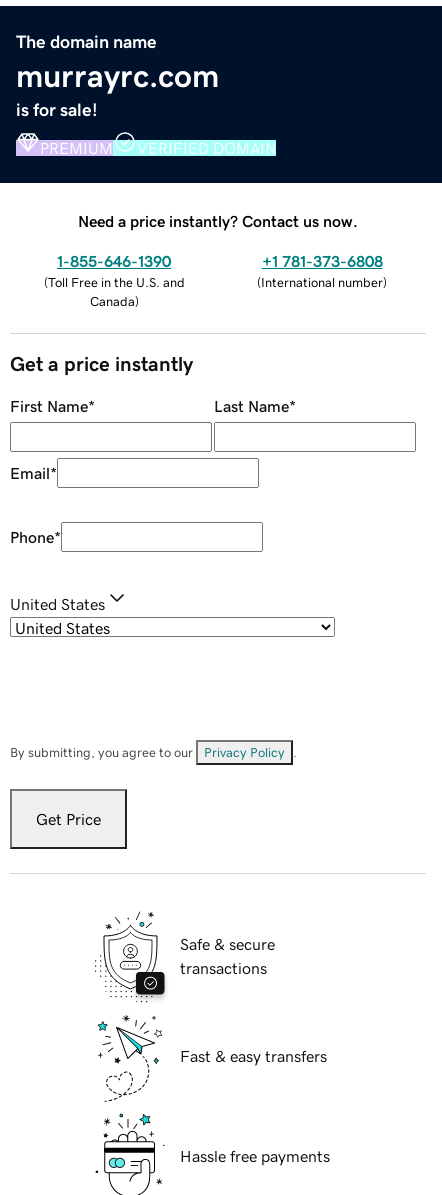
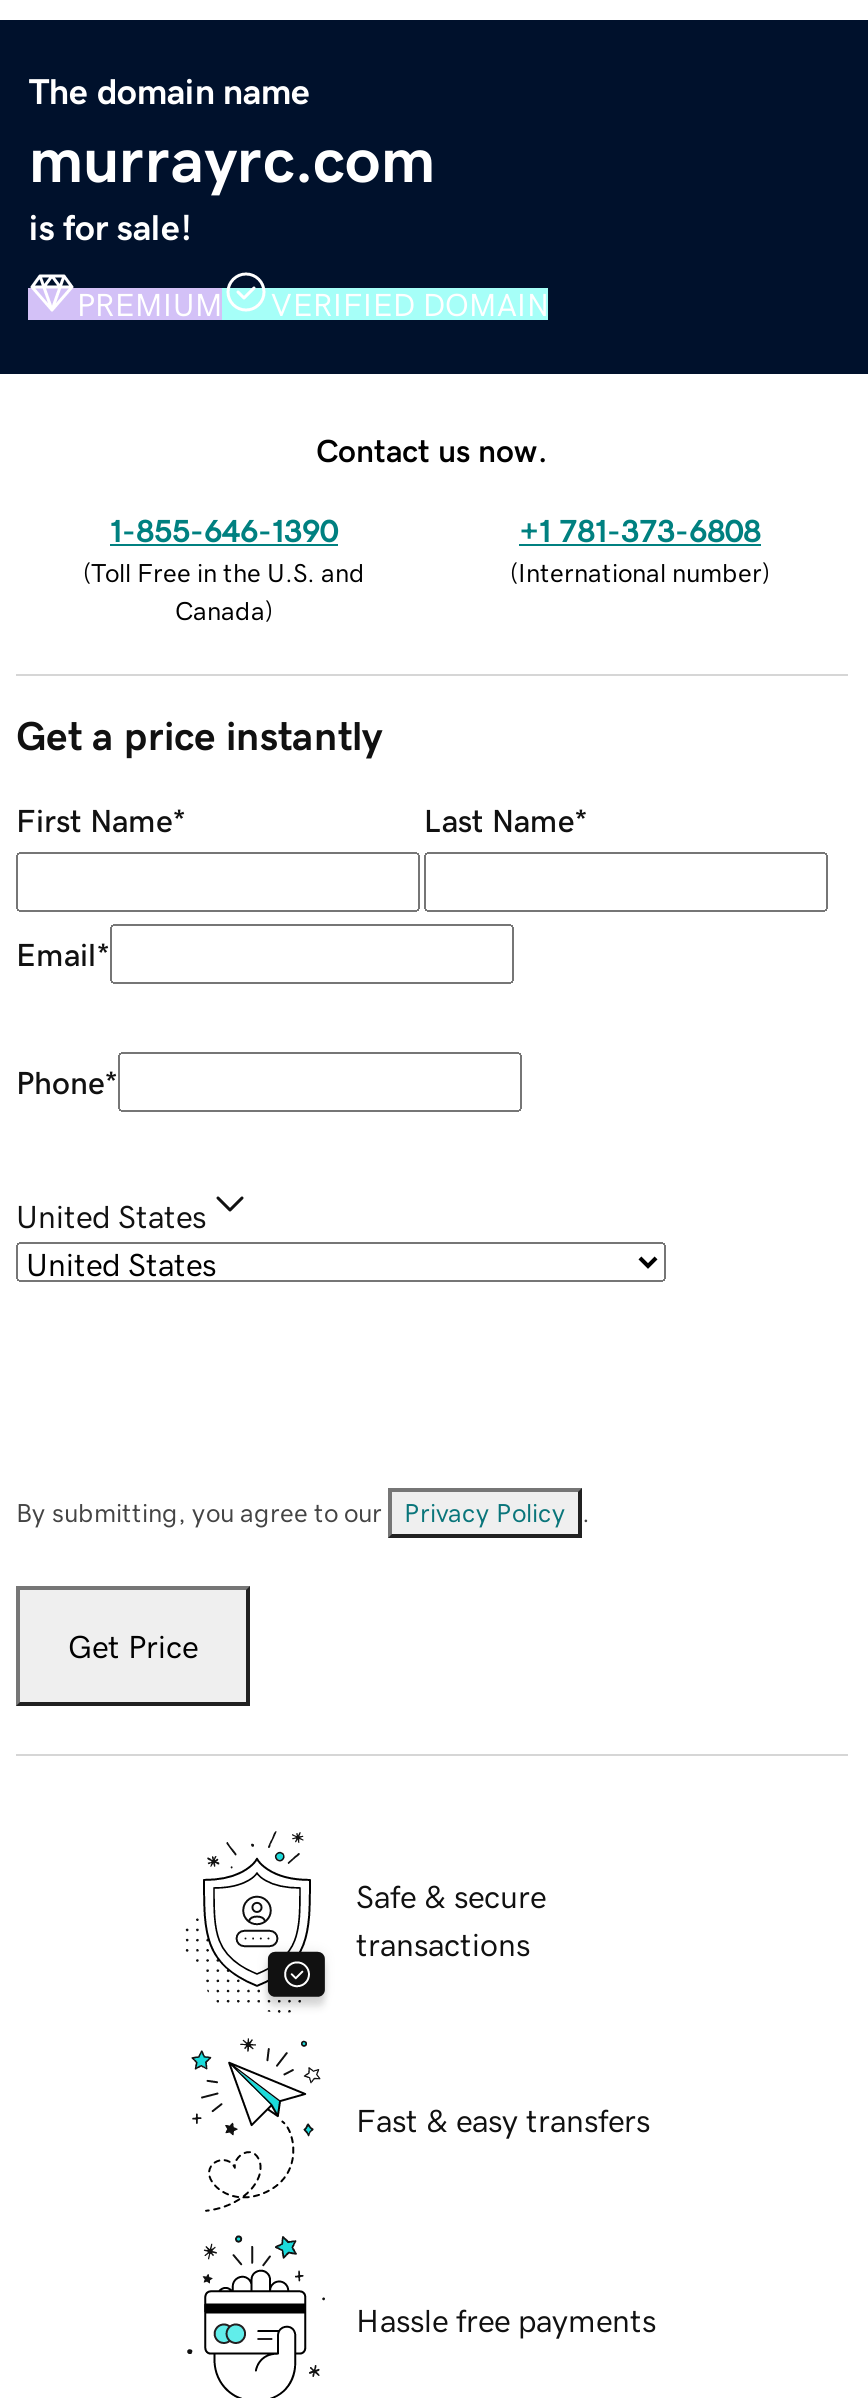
[78,213,358,229] Need a price instantly? Contact us now. -> [316,433,548,465] Contact us now.

